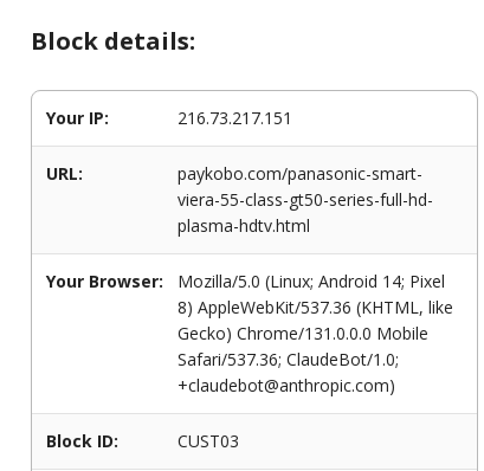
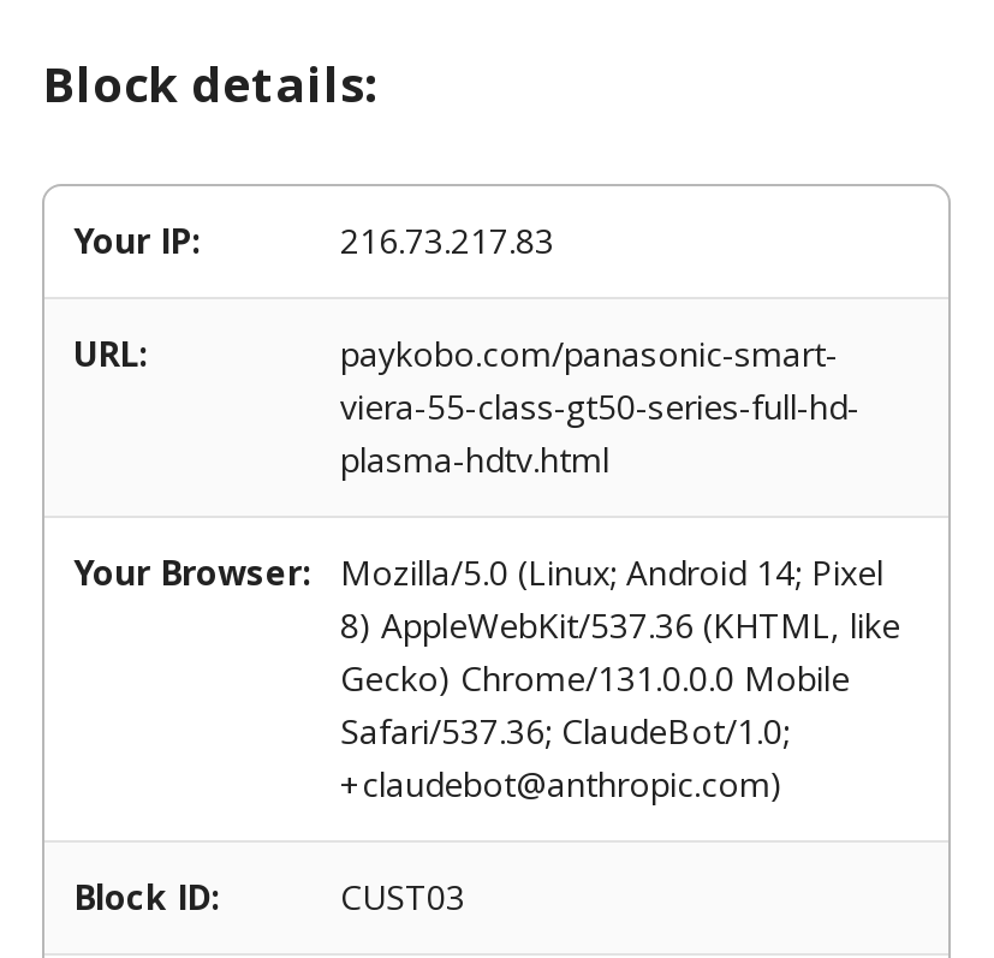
[178,107,292,129] 216.73.217.151 -> [340,218,554,263] 216.73.217.83

